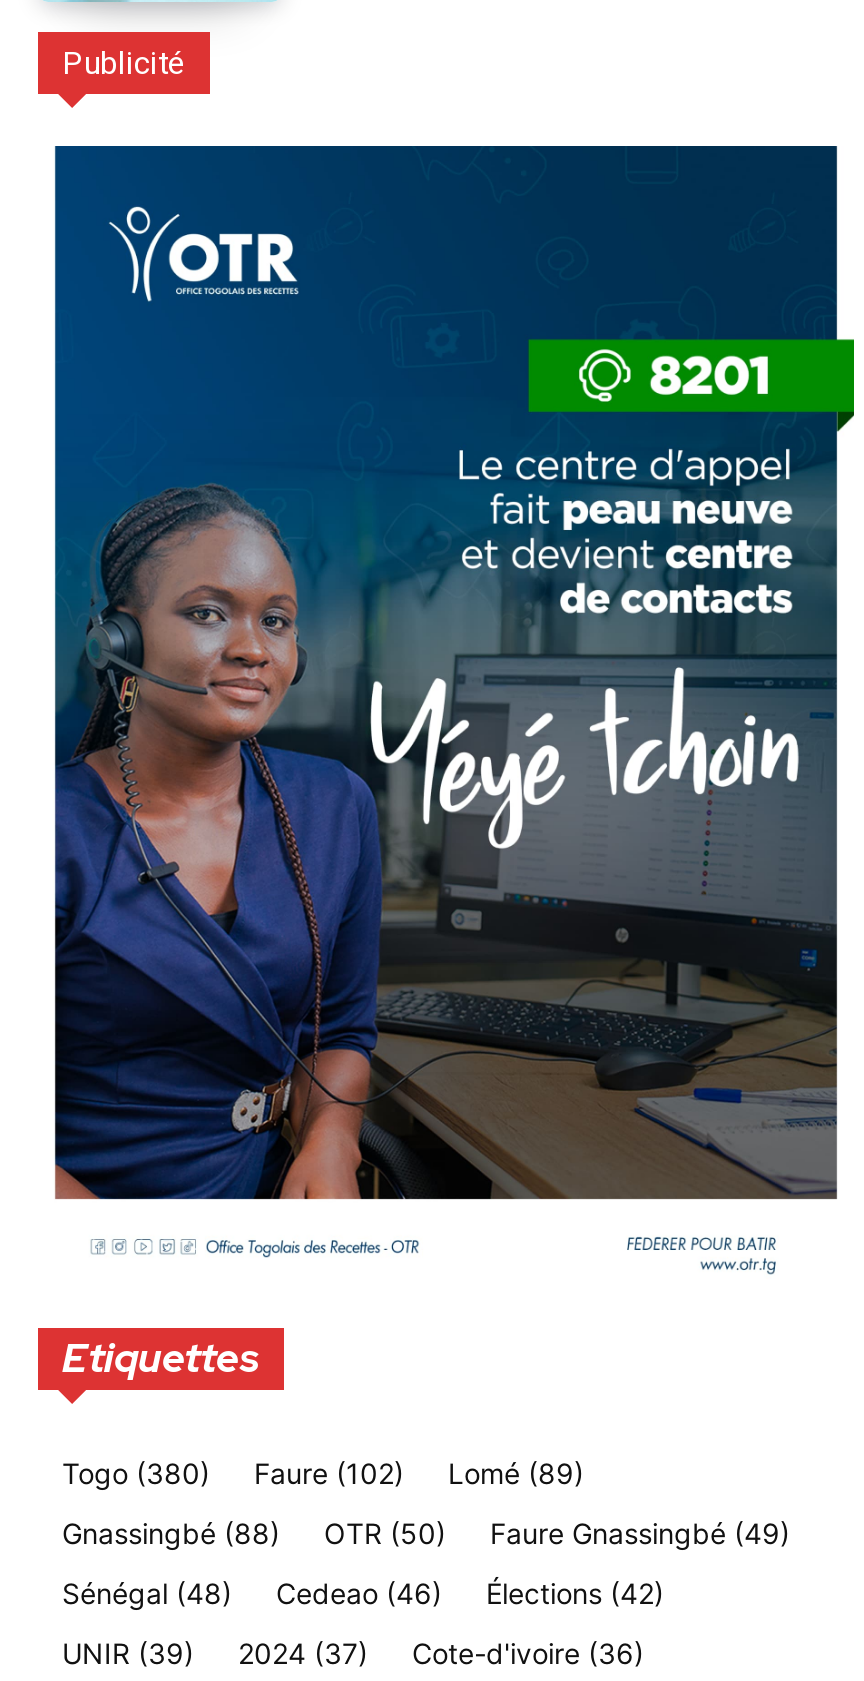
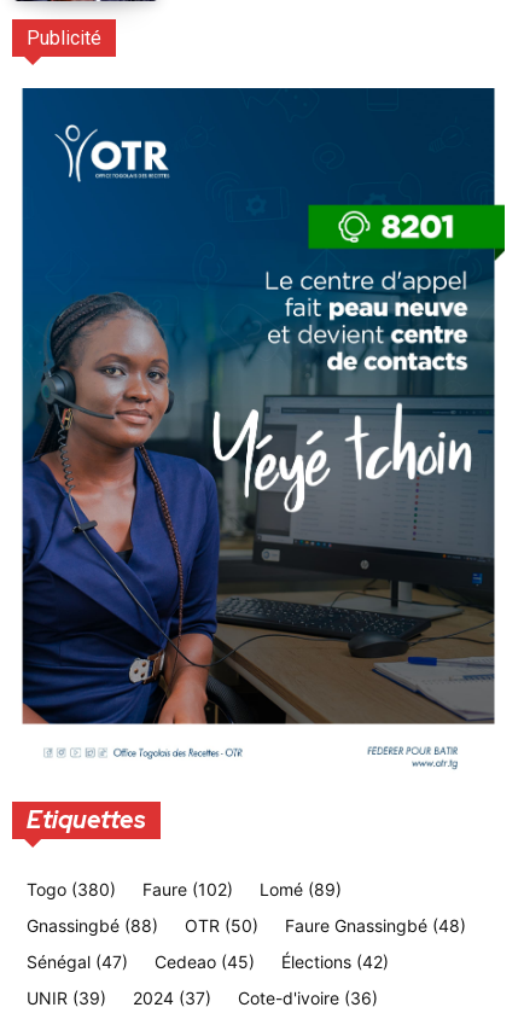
[490,1516,790,1550] Faure Gnassingbé (49) -> [285,915,466,936] Faure Gnassingbé (48)
[62,1576,232,1610] Sénégal (48) -> [27,952,128,972] Sénégal (47)
[276,1576,442,1610] Cedeao (46) -> [155,952,255,972] Cedeao (45)

